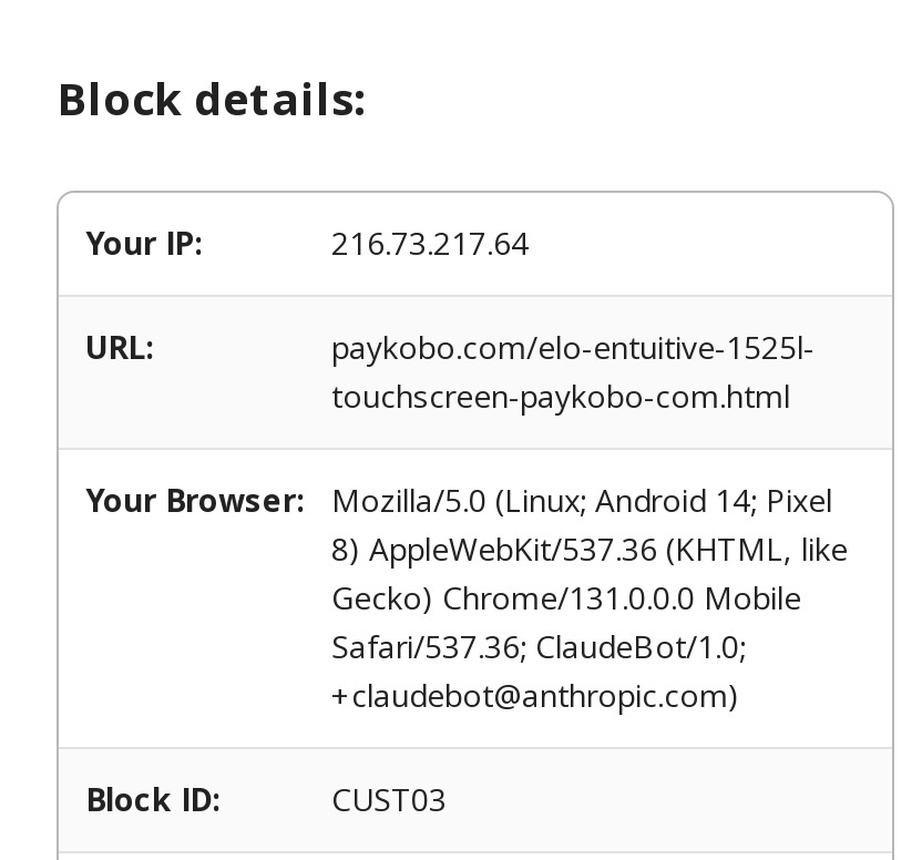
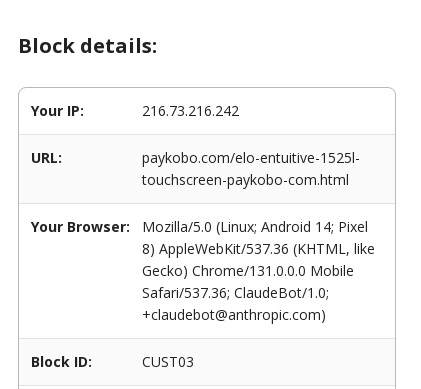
[331,222,529,264] 216.73.217.64 -> [142,101,239,120] 216.73.216.242

